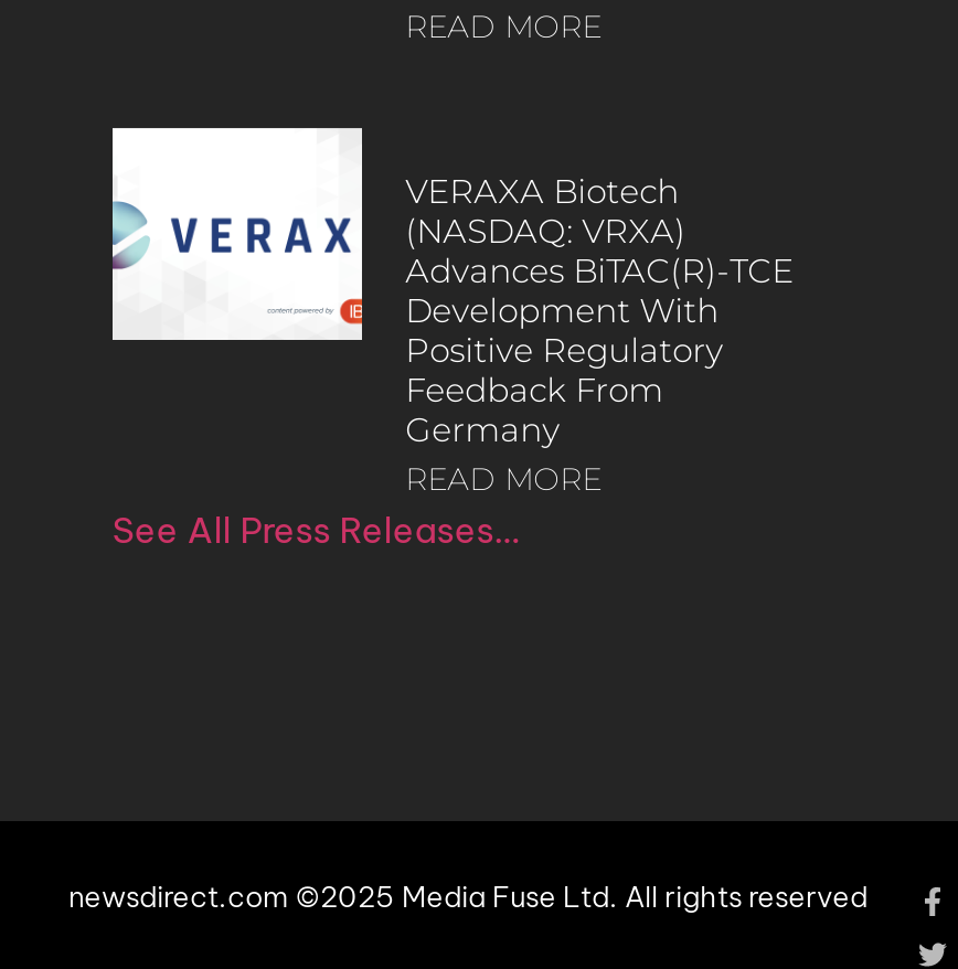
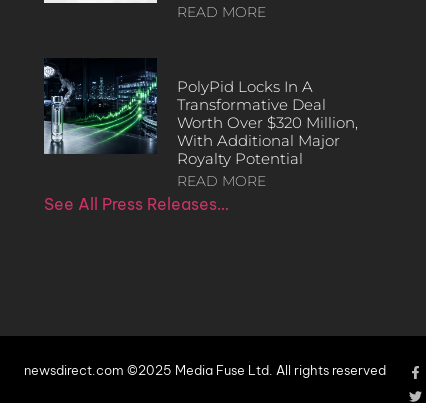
[110,126,794,451] [image] | VERAXA Biotech | (NASDAQ: VRXA) | Advances BiTAC(R)-TCE | Development With | Positive Regulatory | Feedback From | Germany -> [43,57,358,168] [image] | PolyPid Locks In A | Transformative Deal | Worth Over $320 Million, | With Additional Major | Royalty Potential

